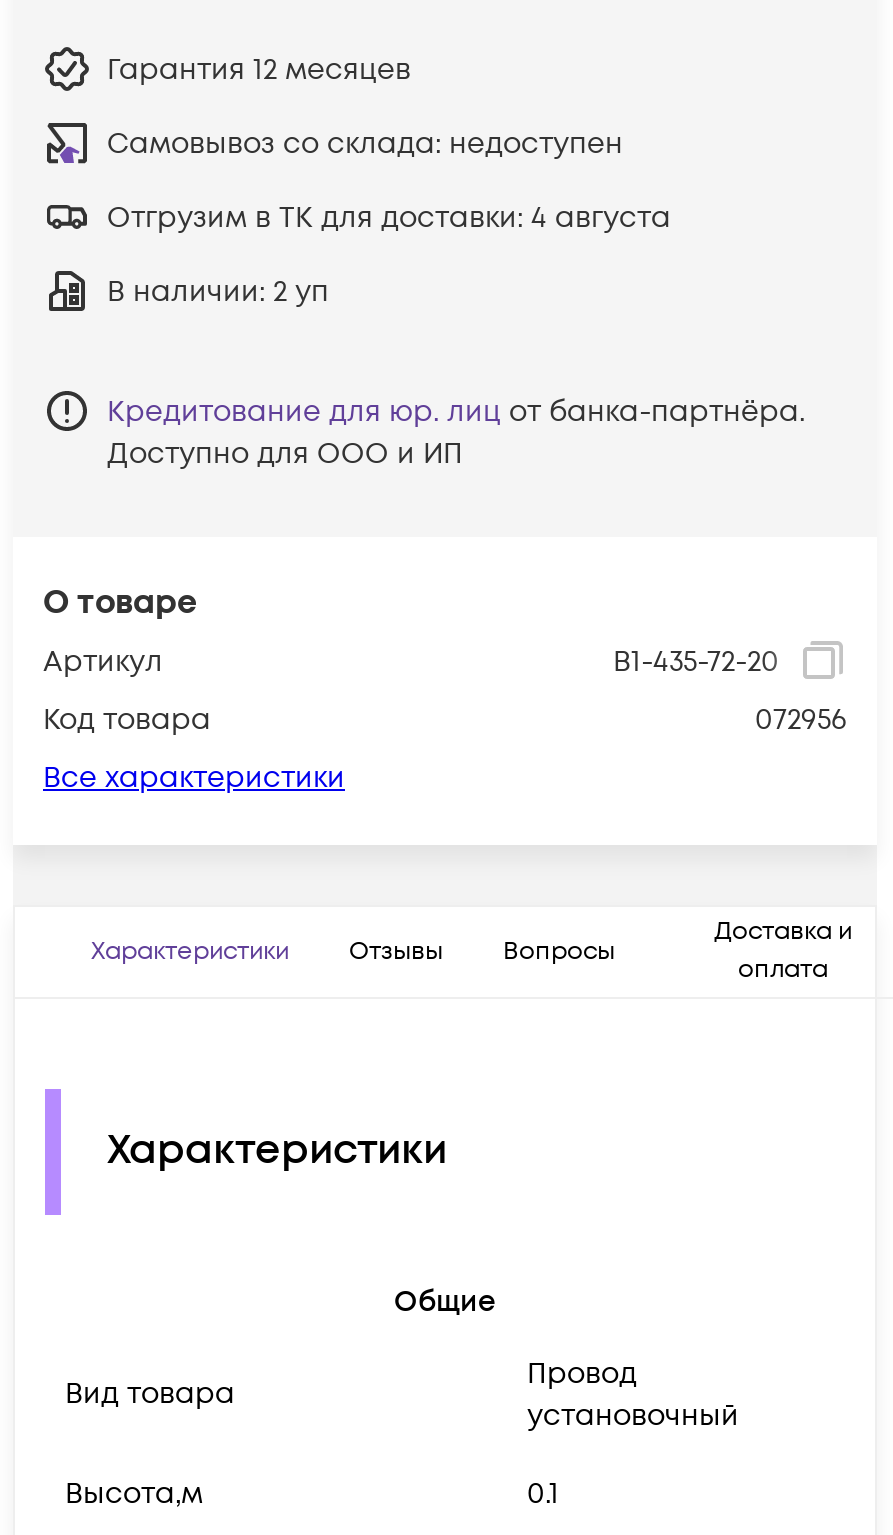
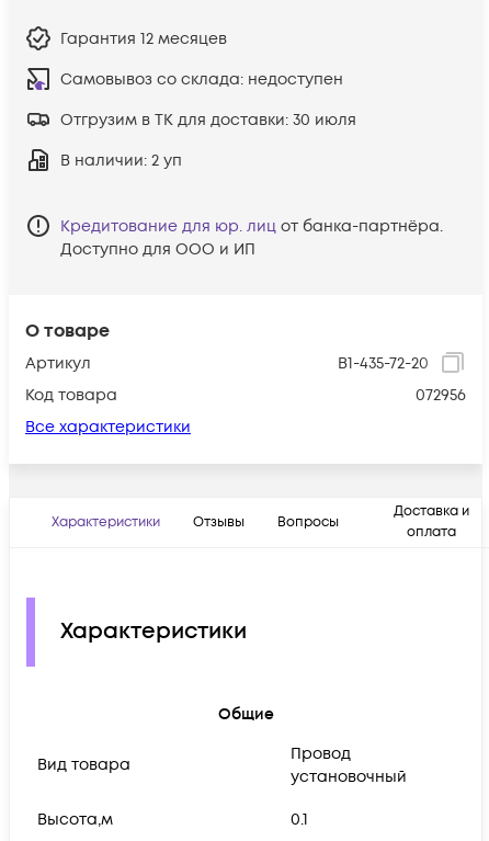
[107,198,671,236] Отгрузим в ТК для доставки: 4 августа -> [60,109,356,130] Отгрузим в ТК для доставки: 30 июля

